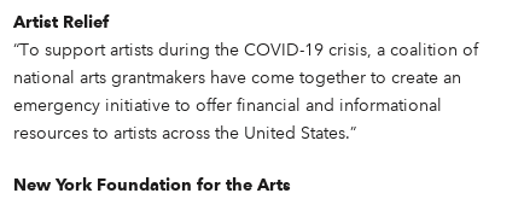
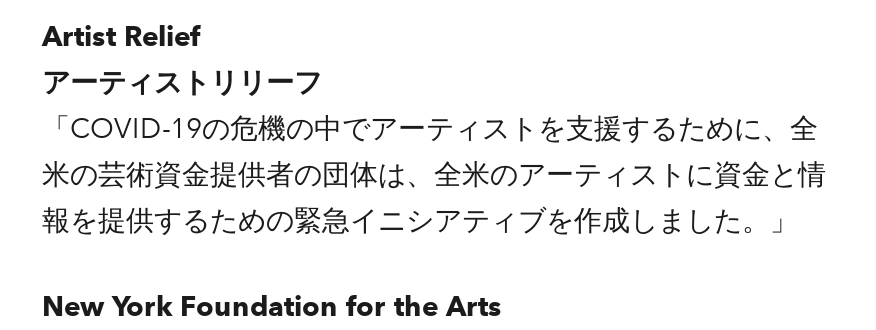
[13,39,478,144] “To support artists during the COVID-19 crisis, a coalition of | national arts grantmakers have come together to create an | emergency initiative to offer financial and informational | resources to artists across the United States.” -> [42,66,826,238] アーティストリリーフ | 「COVID-19の危機の中でアーティストを支援するために、全 | 米の芸術資金提供者の団体は、全米のアーティストに資金と情 | 報を提供するための緊急イニシアティブを作成しました。」

